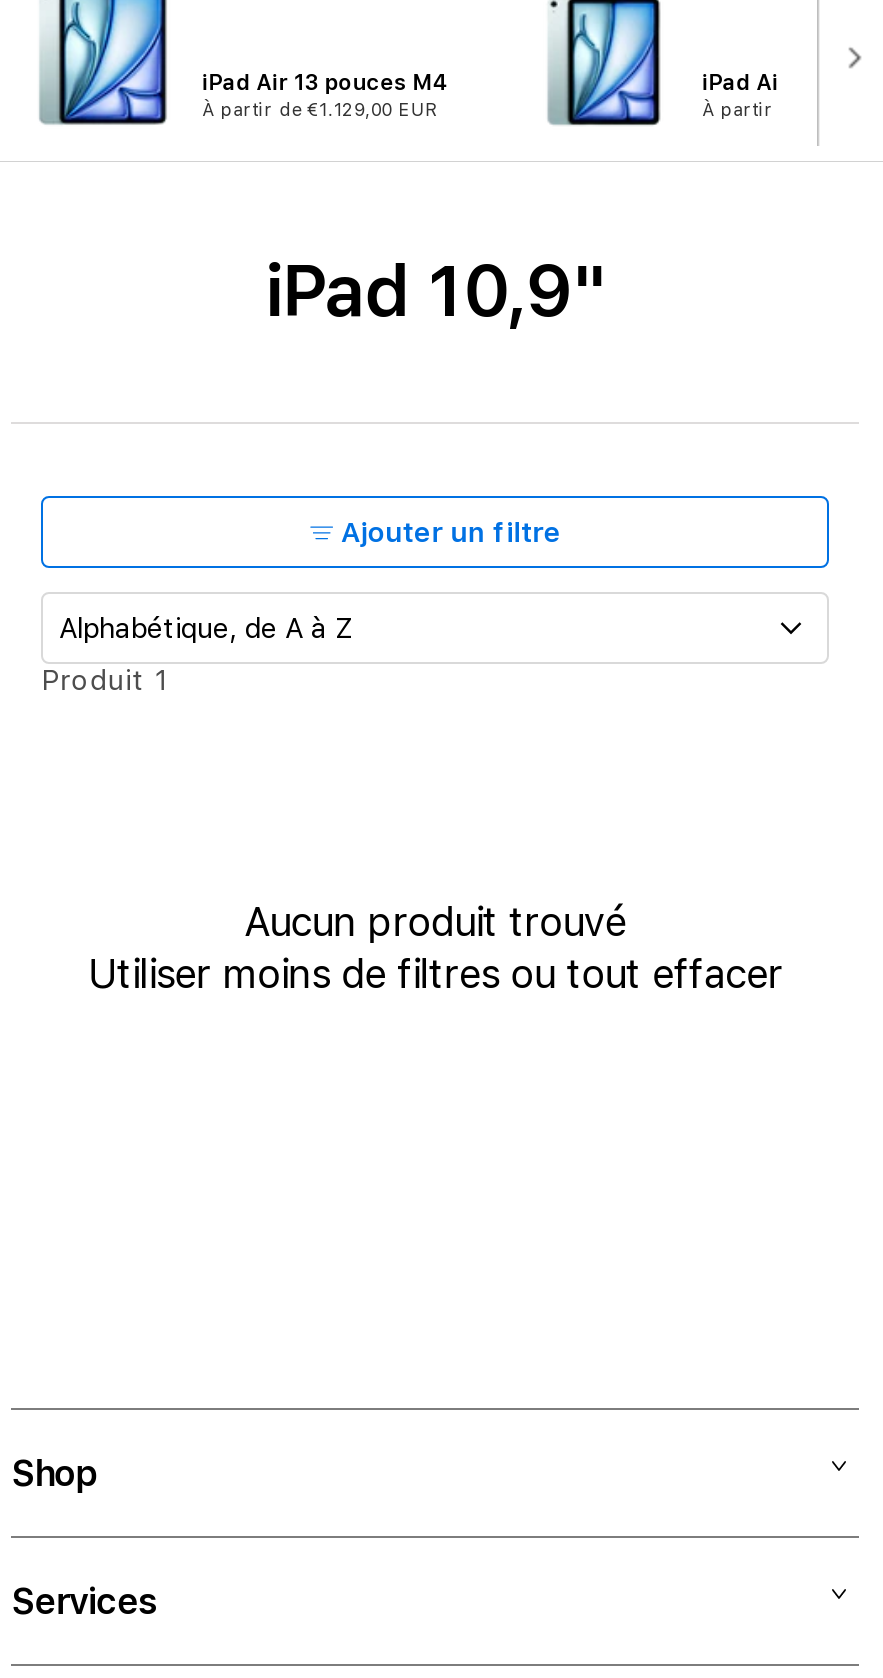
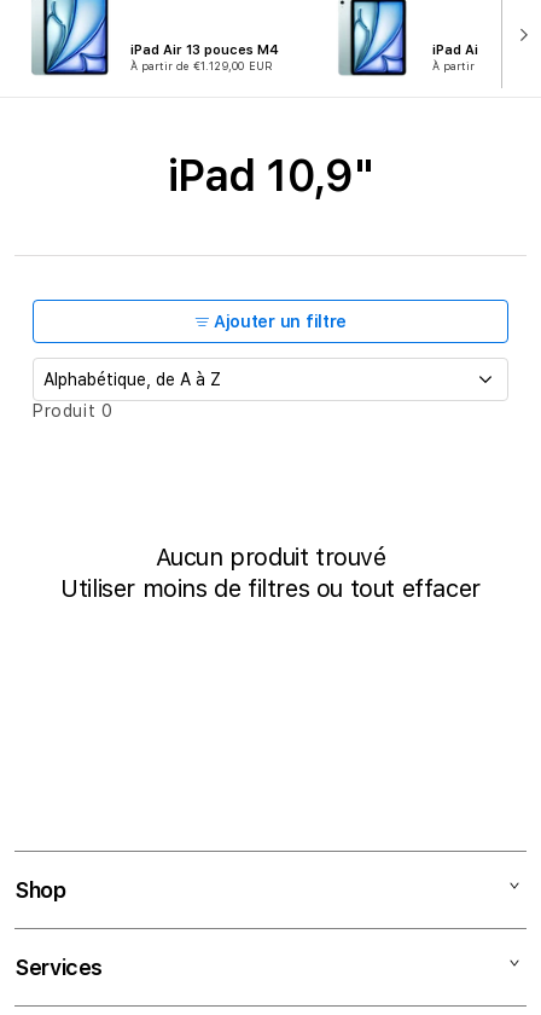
[41,664,170,696] Produit 1 -> [33,401,113,420] Produit 0

